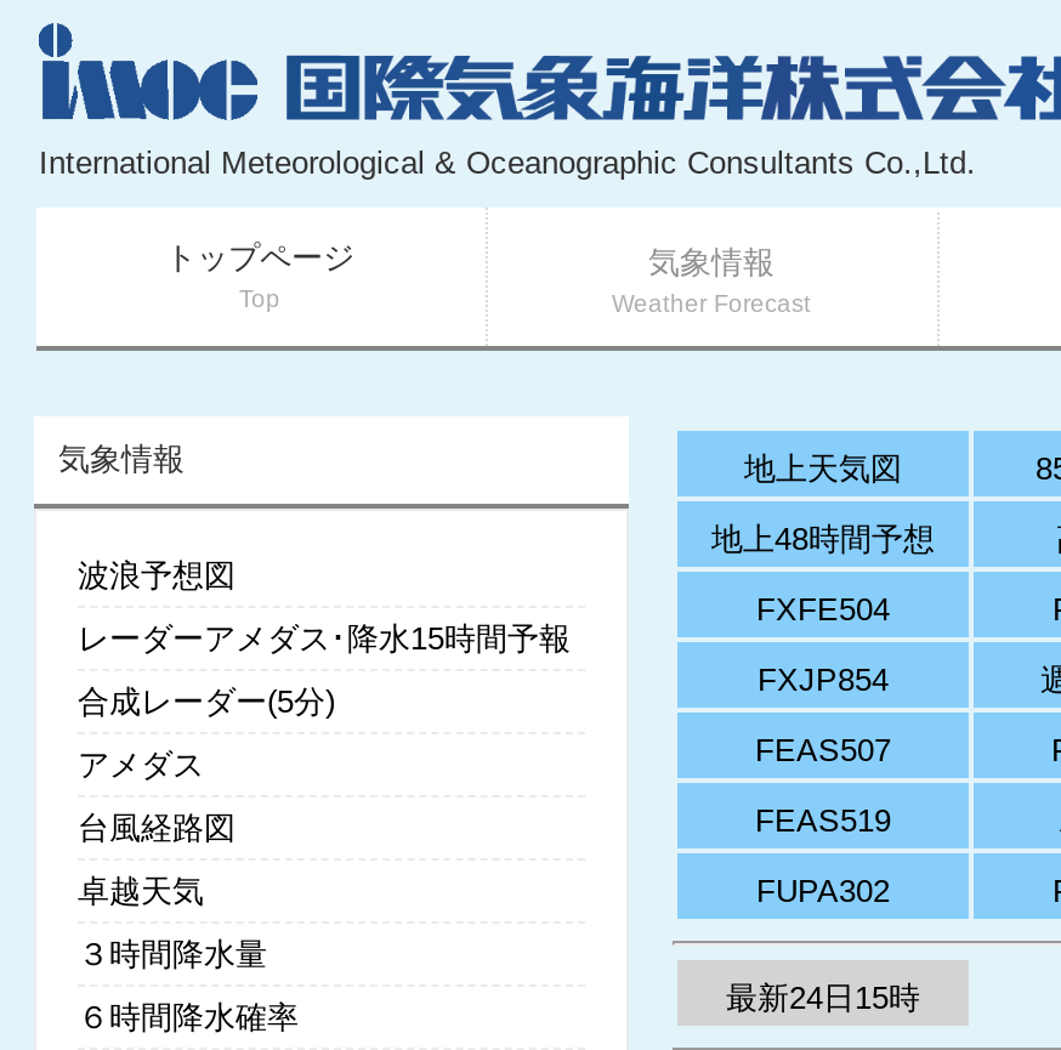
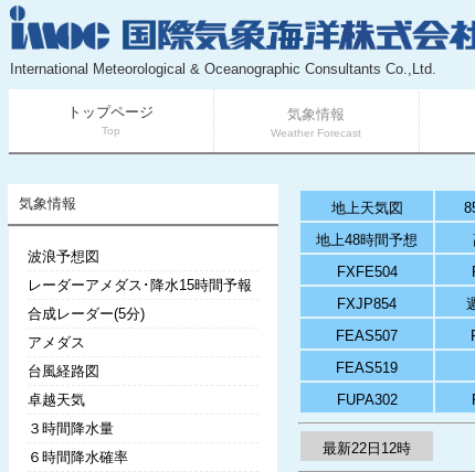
[726,980,920,1016] 最新24日15時 -> [323,440,411,457] 最新22日12時

